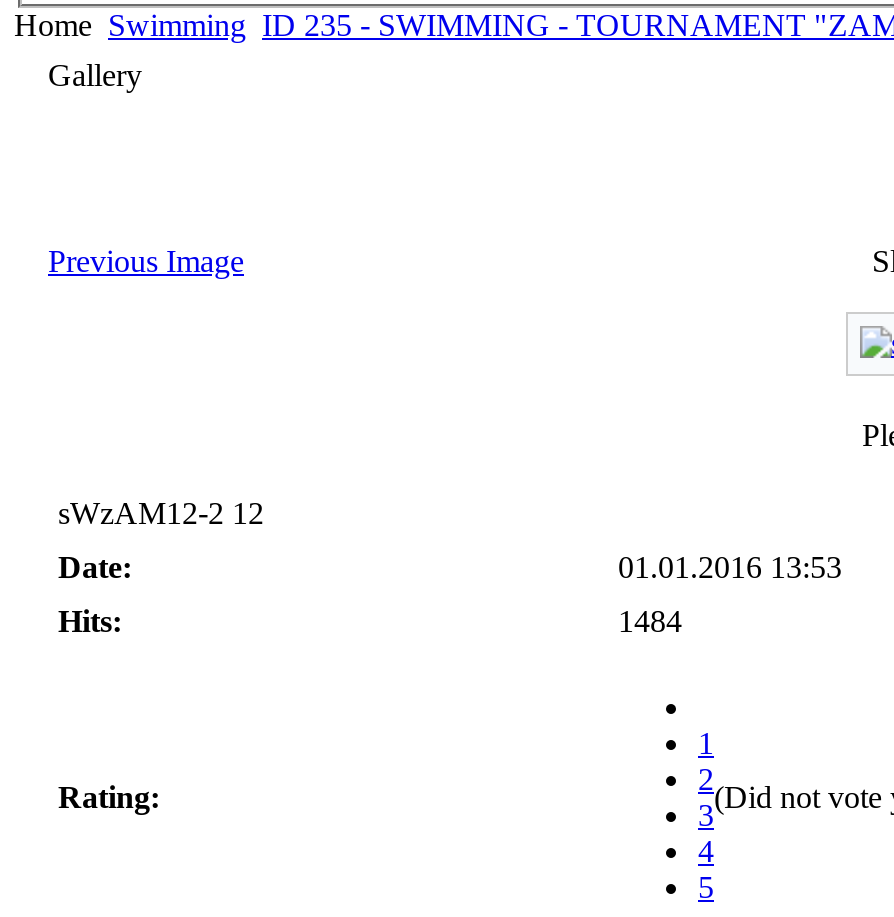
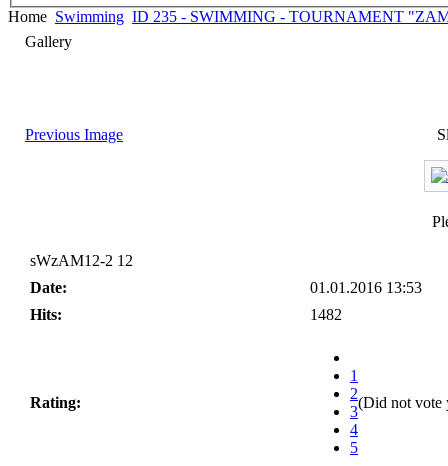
[618,605,682,639] 1484 -> [310,306,342,323] 1482

